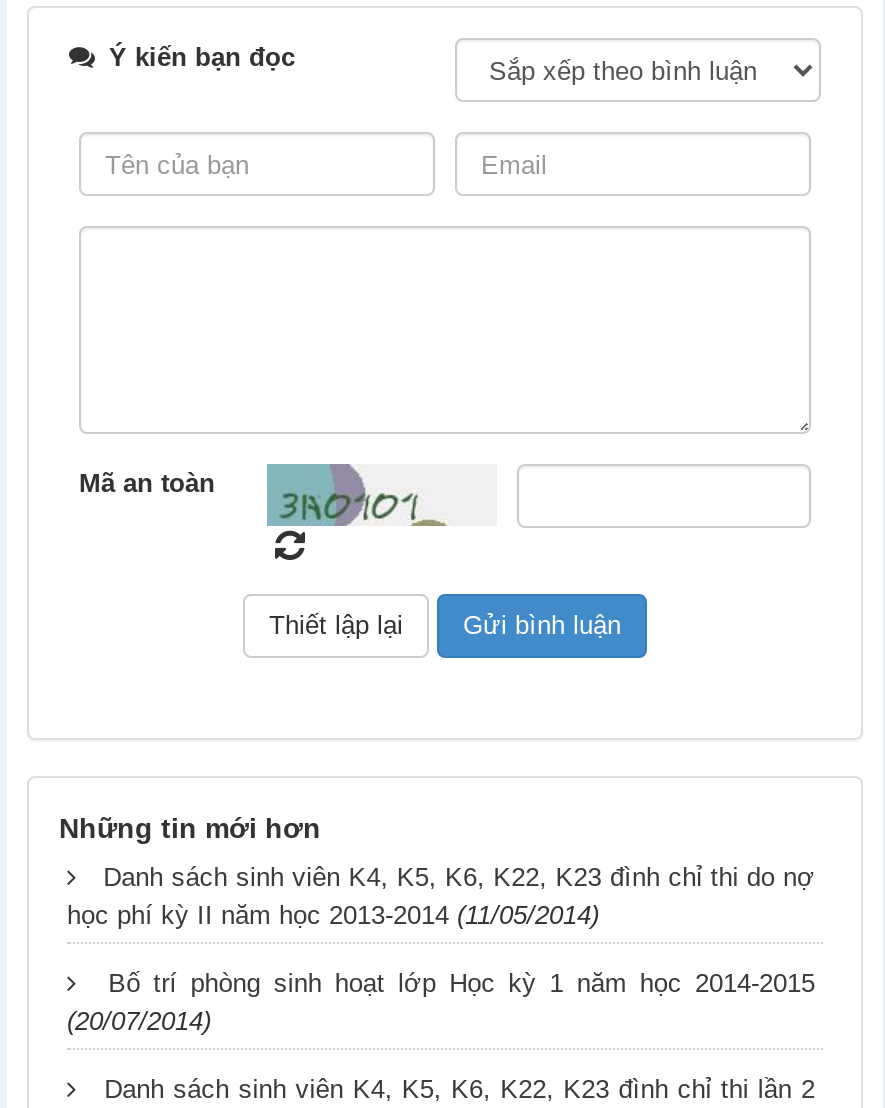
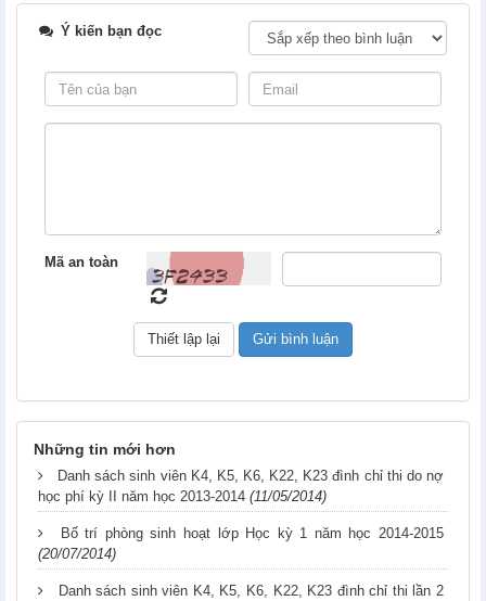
[265,462,447,528] [image] -> [146,251,245,286] [image]

